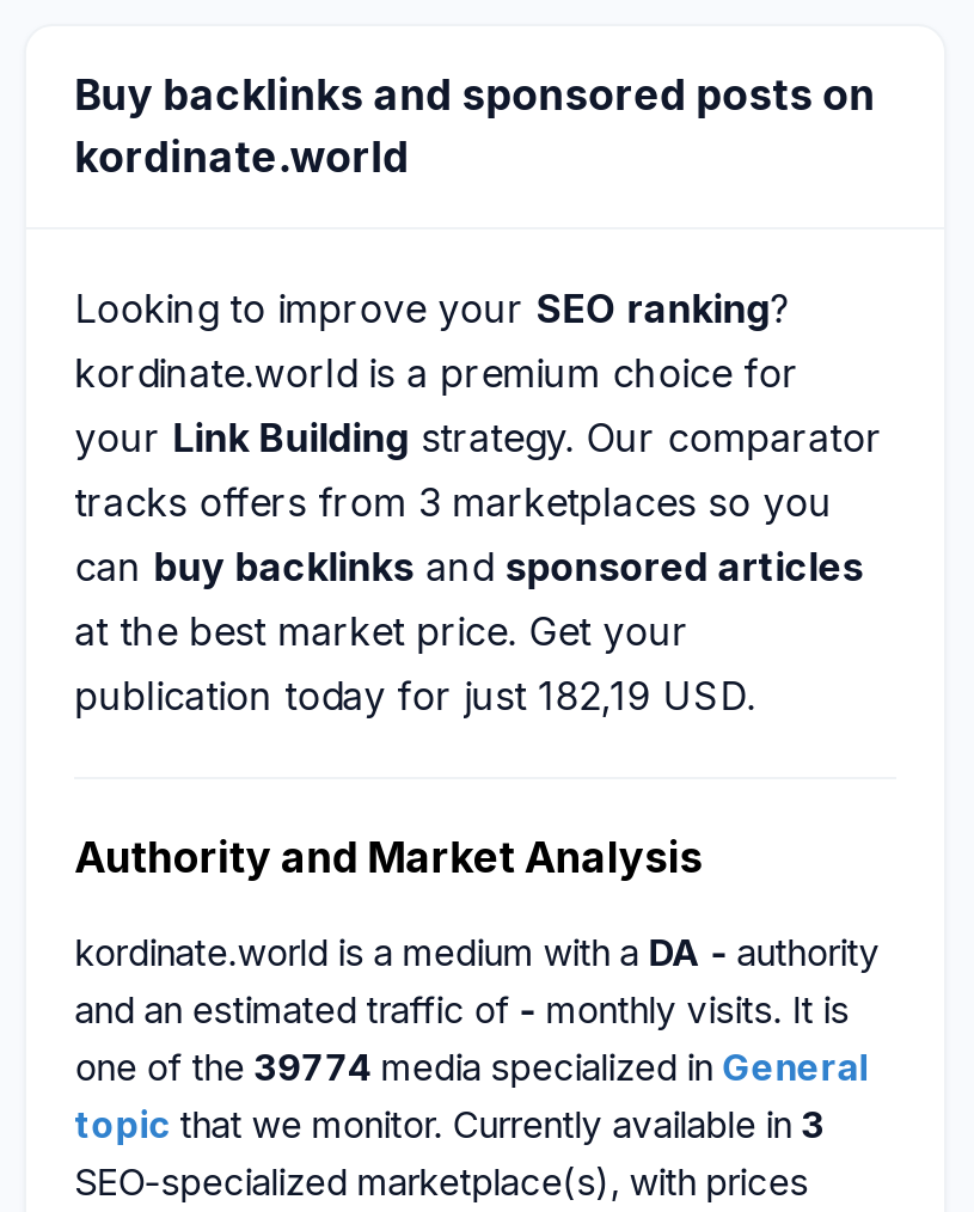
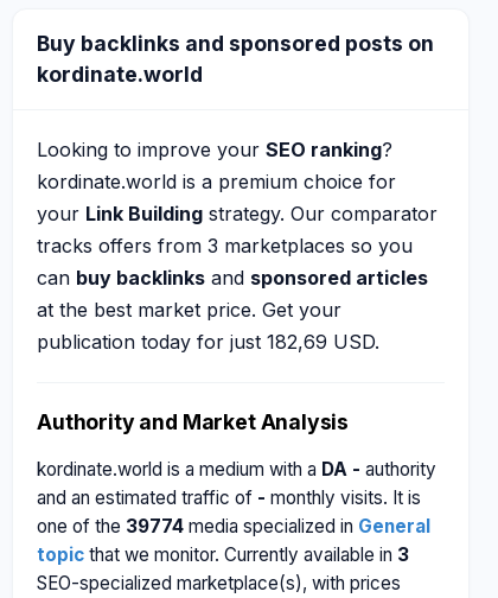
[75,672,756,720] publication today for just 182,19 USD. -> [37,330,380,354] publication today for just 182,69 USD.

